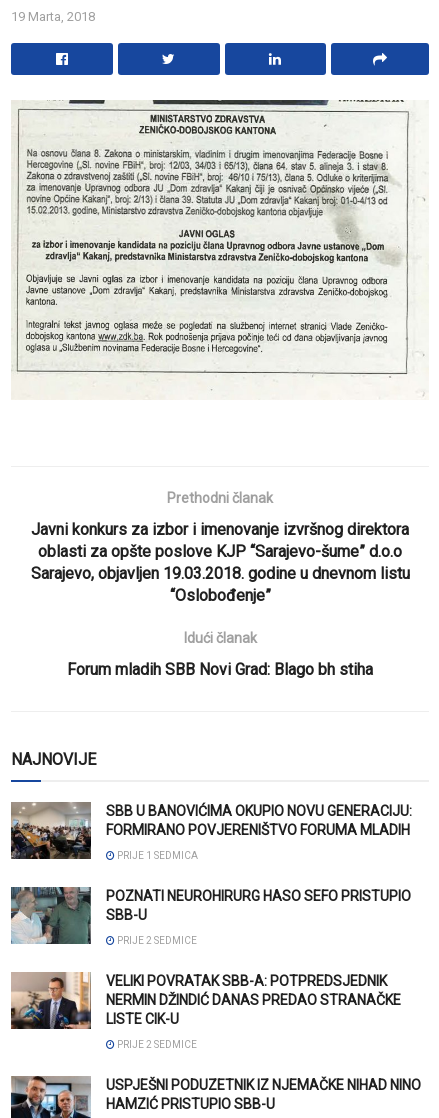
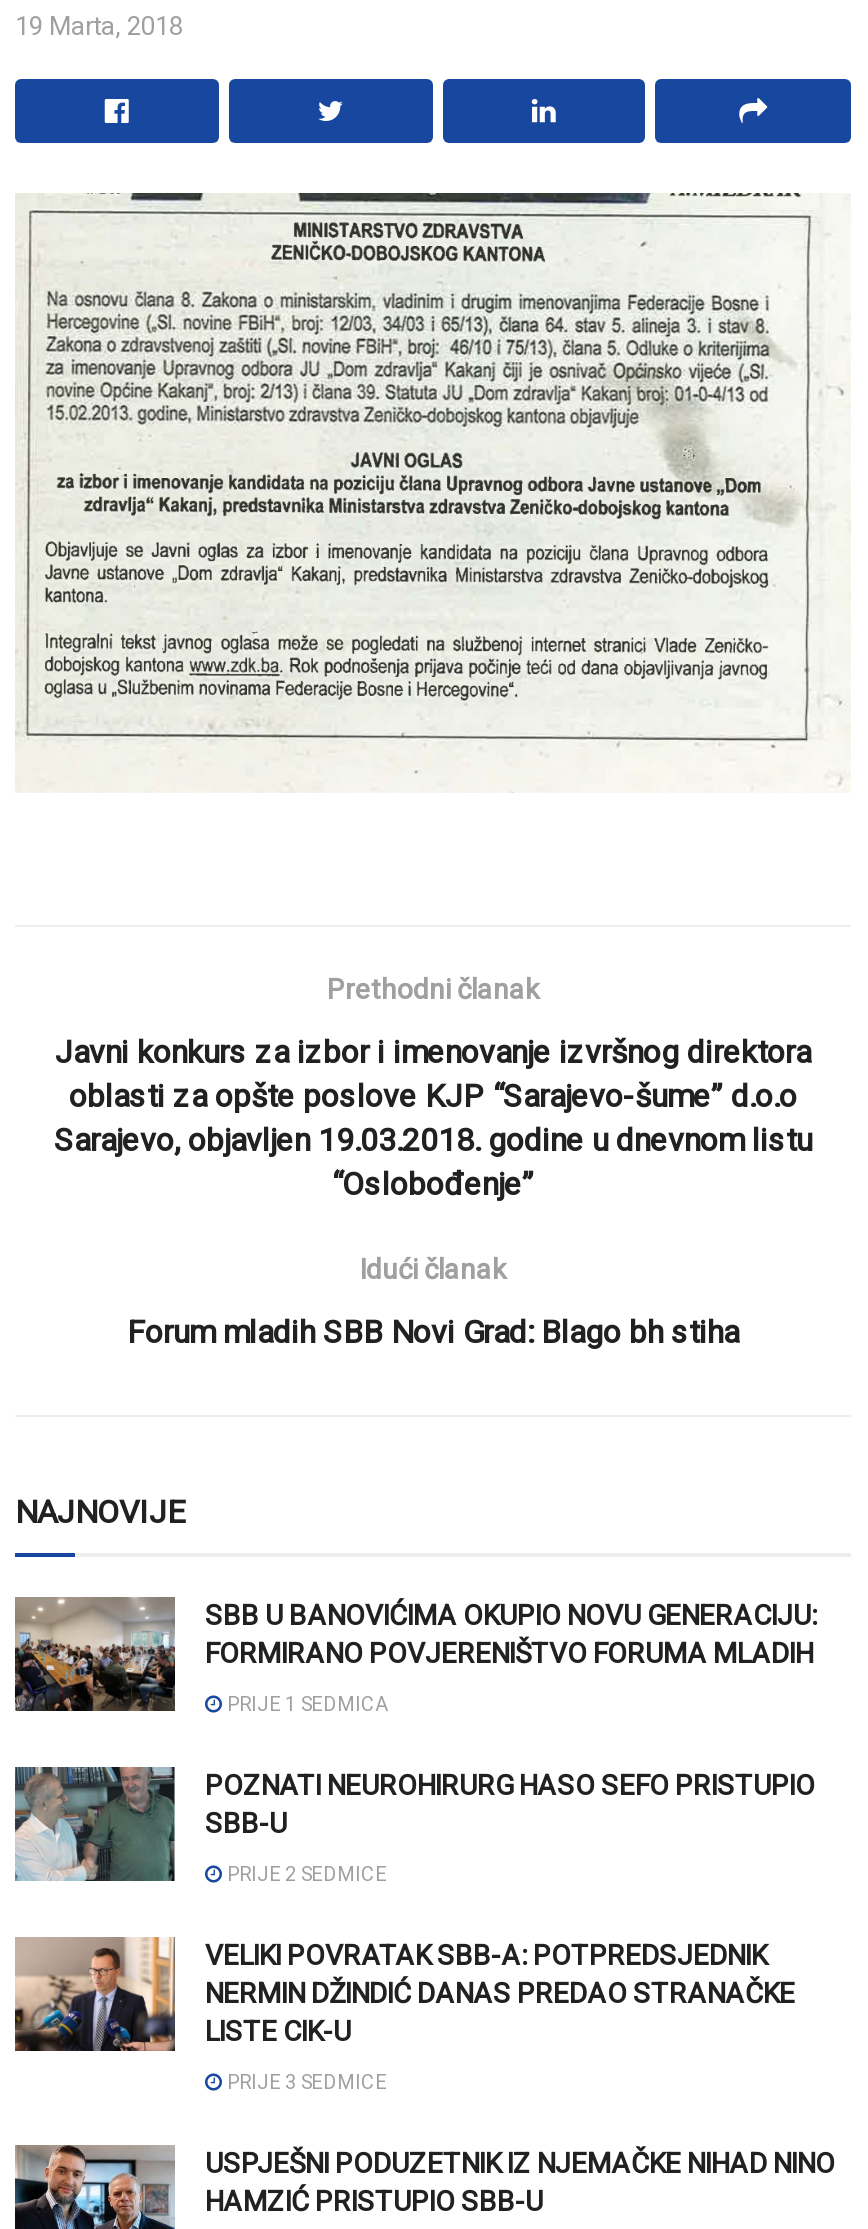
[115,1039,197,1050] PRIJE 2 SEDMICE -> [223,2071,387,2093] PRIJE 3 SEDMICE

